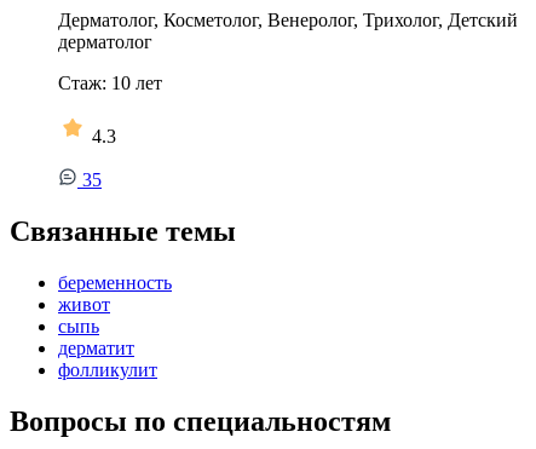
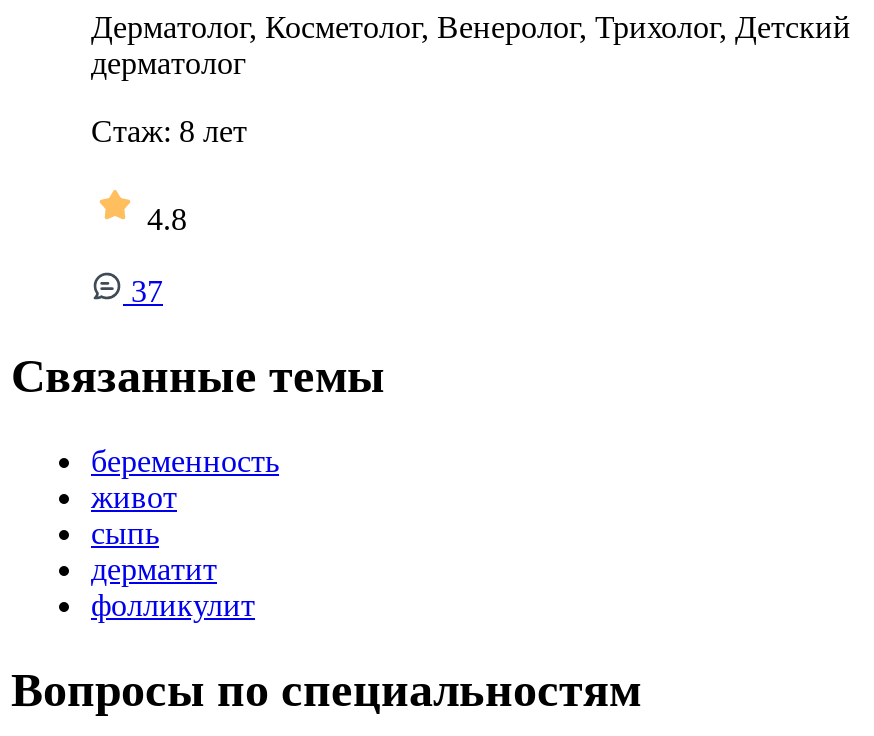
[58,73,162,94] Стаж: 10 лет -> [91,115,247,149] Стаж: 8 лет
[92,126,116,147] 4.3 -> [147,203,187,237] 4.8
[82,170,102,190] 35 -> [131,275,163,309] 37

